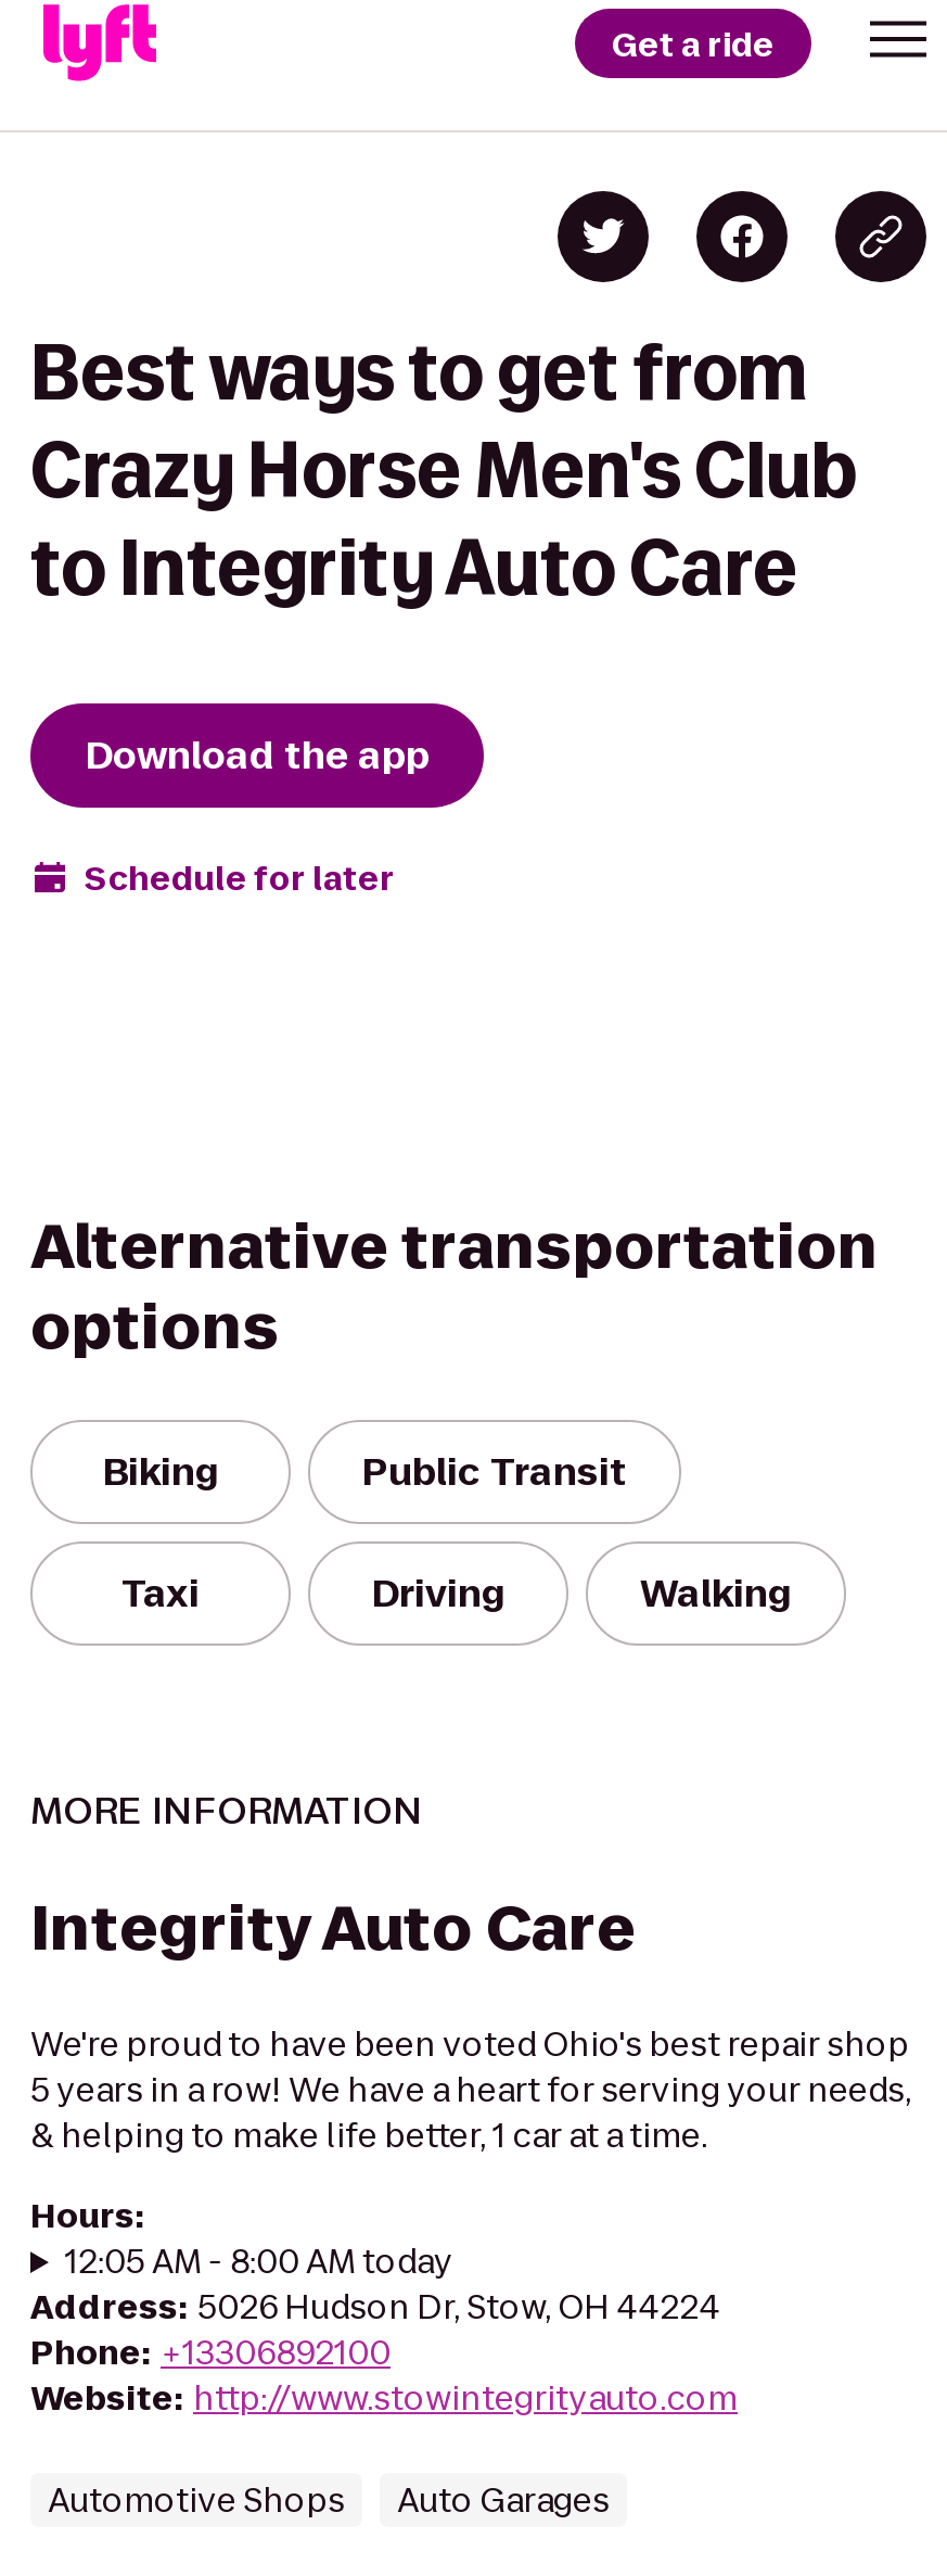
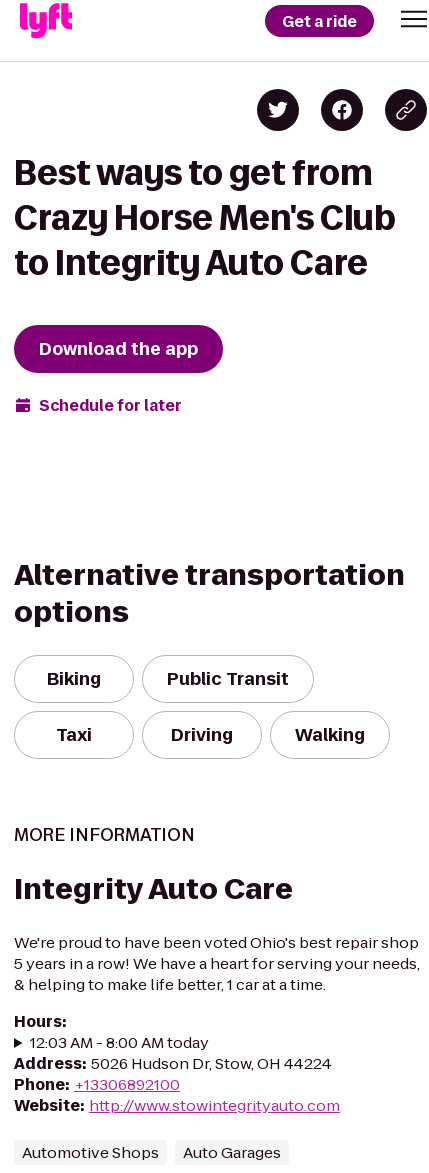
[65,2238,453,2284] 12:05 AM - 8:00 AM today -> [30,1032,209,1053] 12:03 AM - 8:00 AM today

